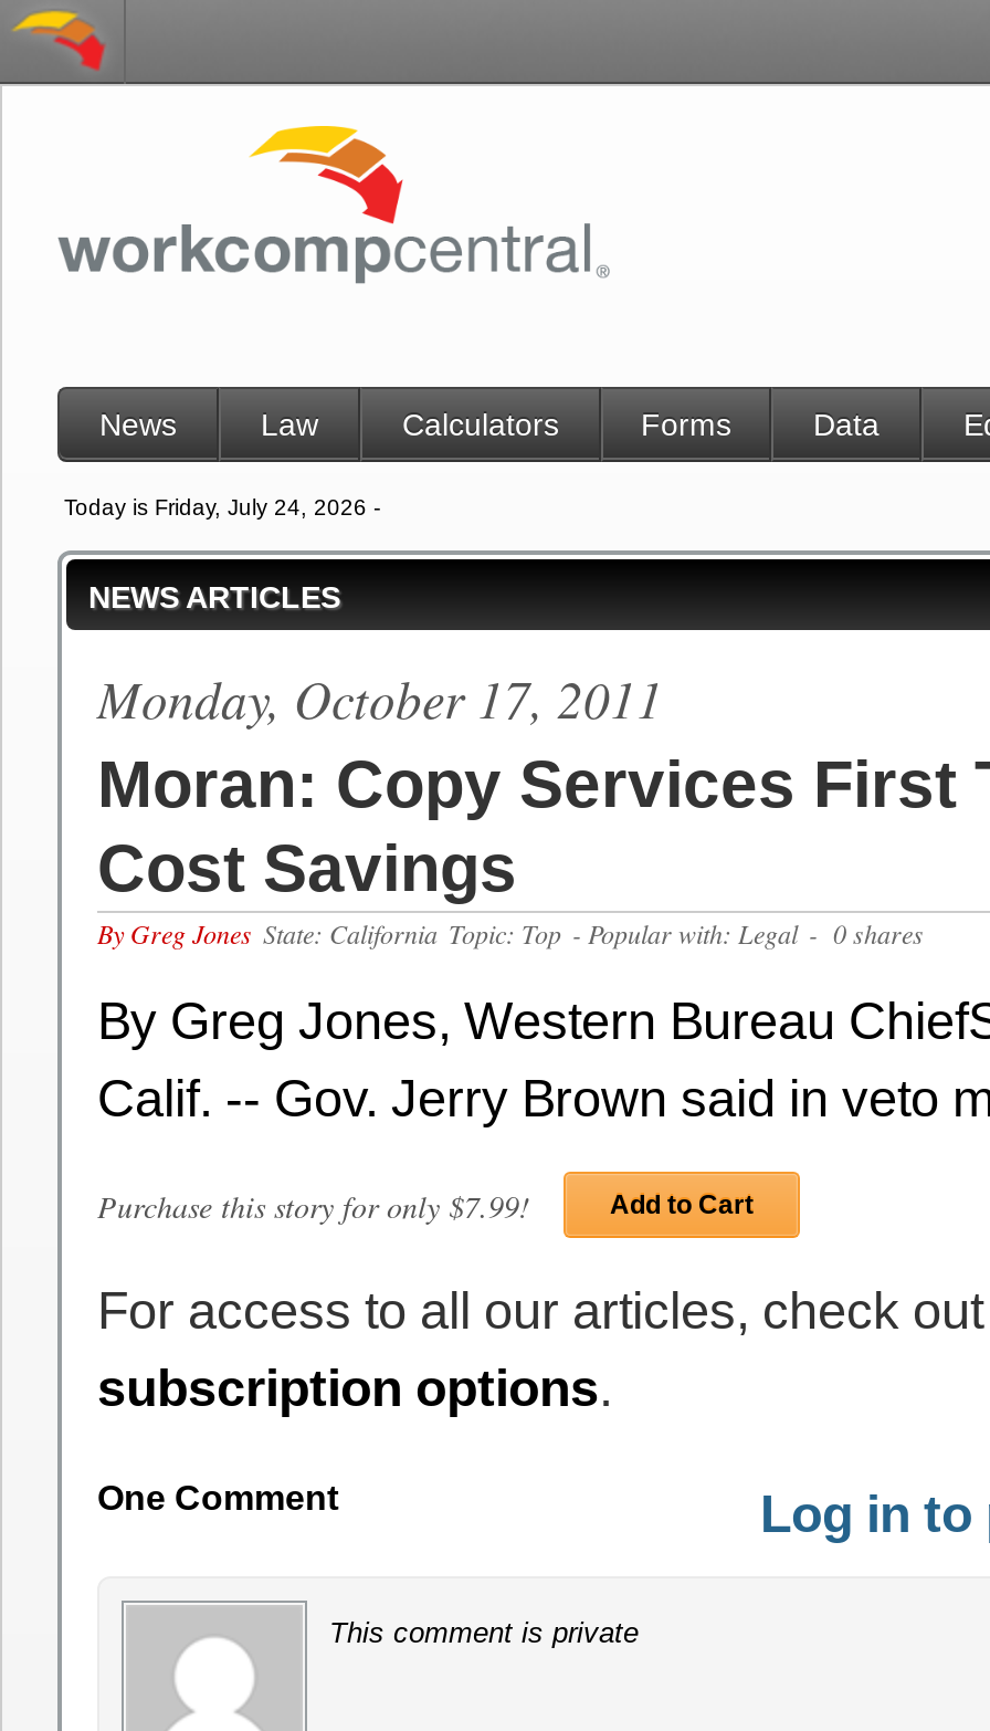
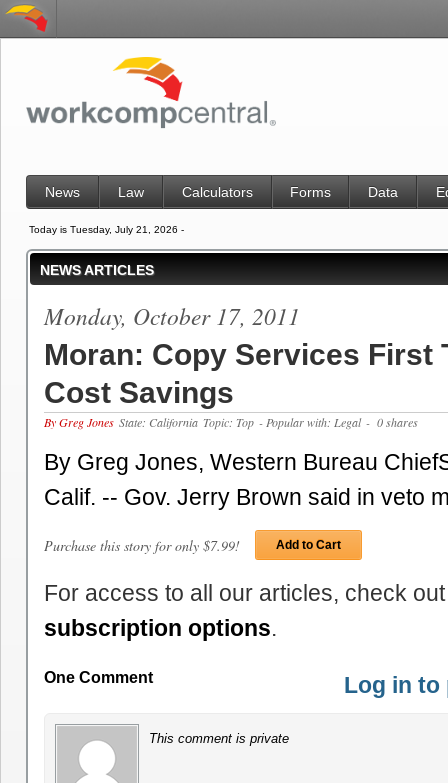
[64,495,380,520] Today is Friday, July 24, 2026 - -> [29,224,184,235] Today is Tuesday, July 21, 2026 -

